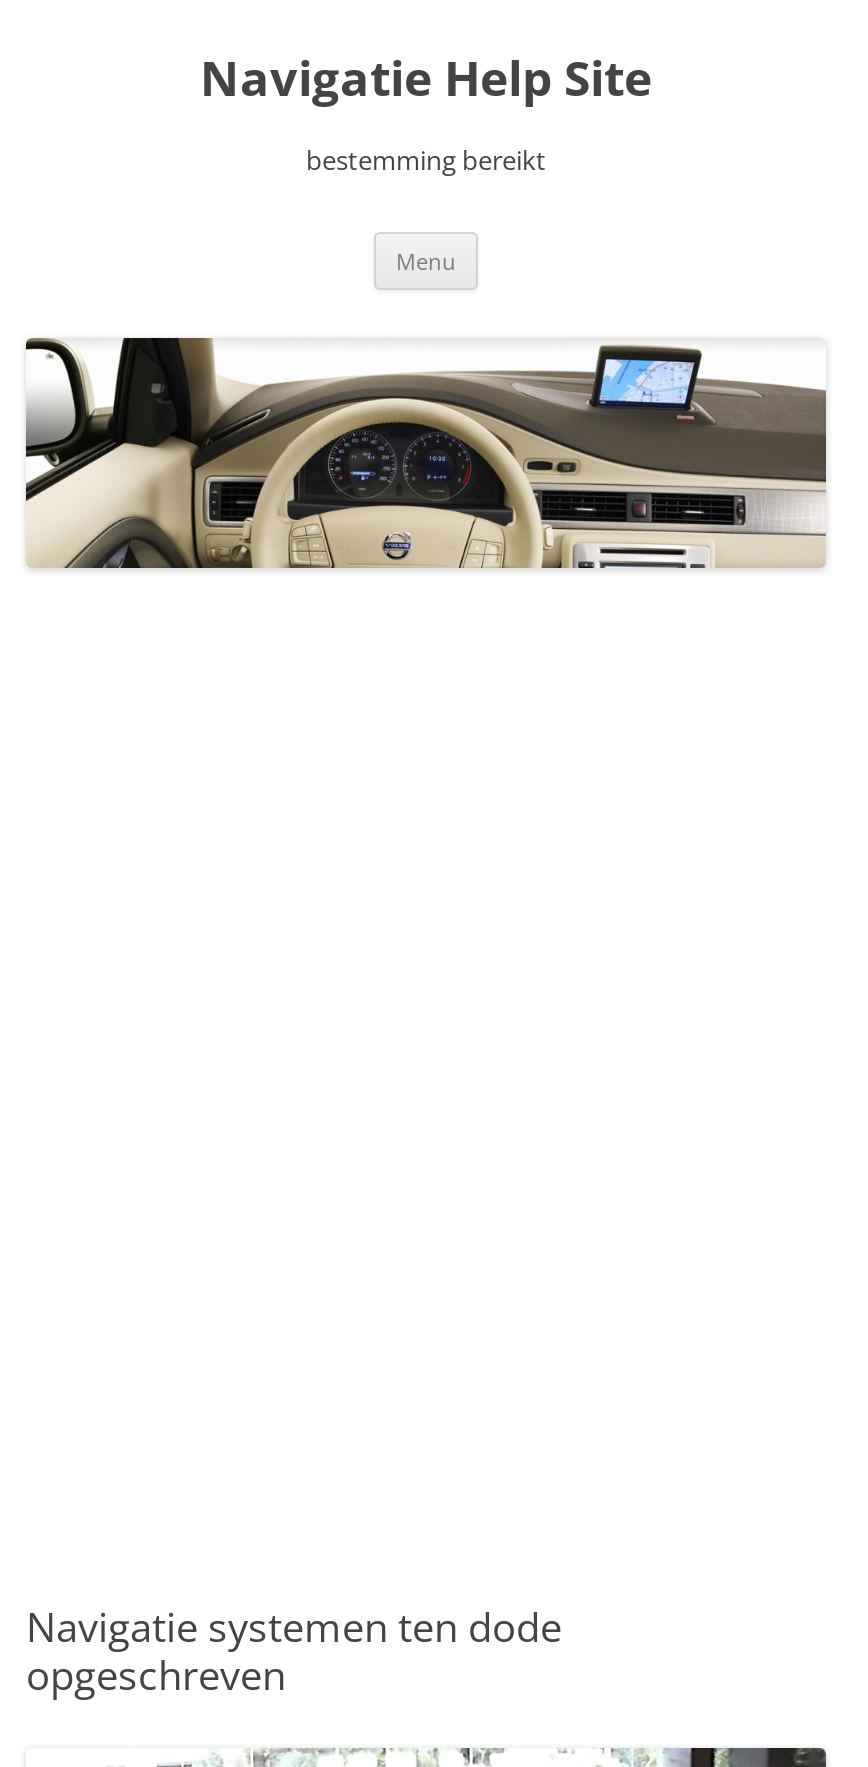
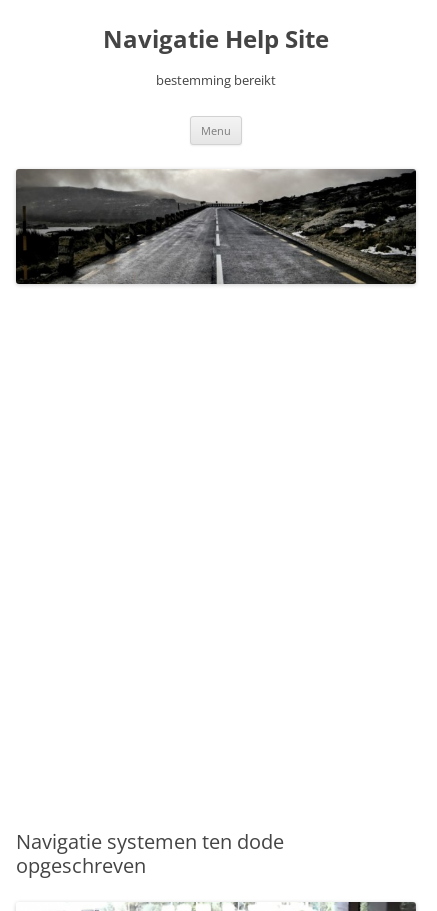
[26,338,828,570] [image] -> [15,168,417,285] [image]

